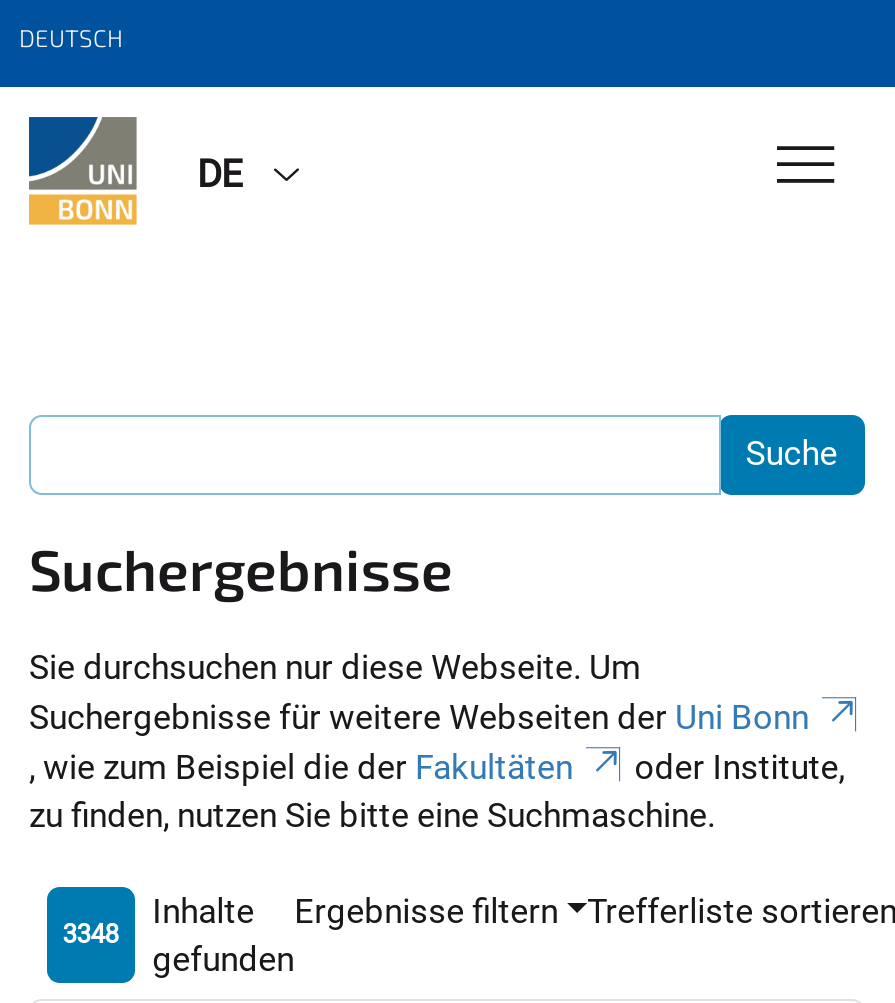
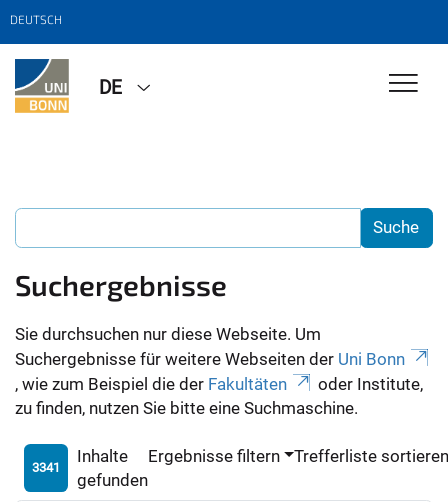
[63,919,119,949] 3348 -> [32,460,60,475] 3341

